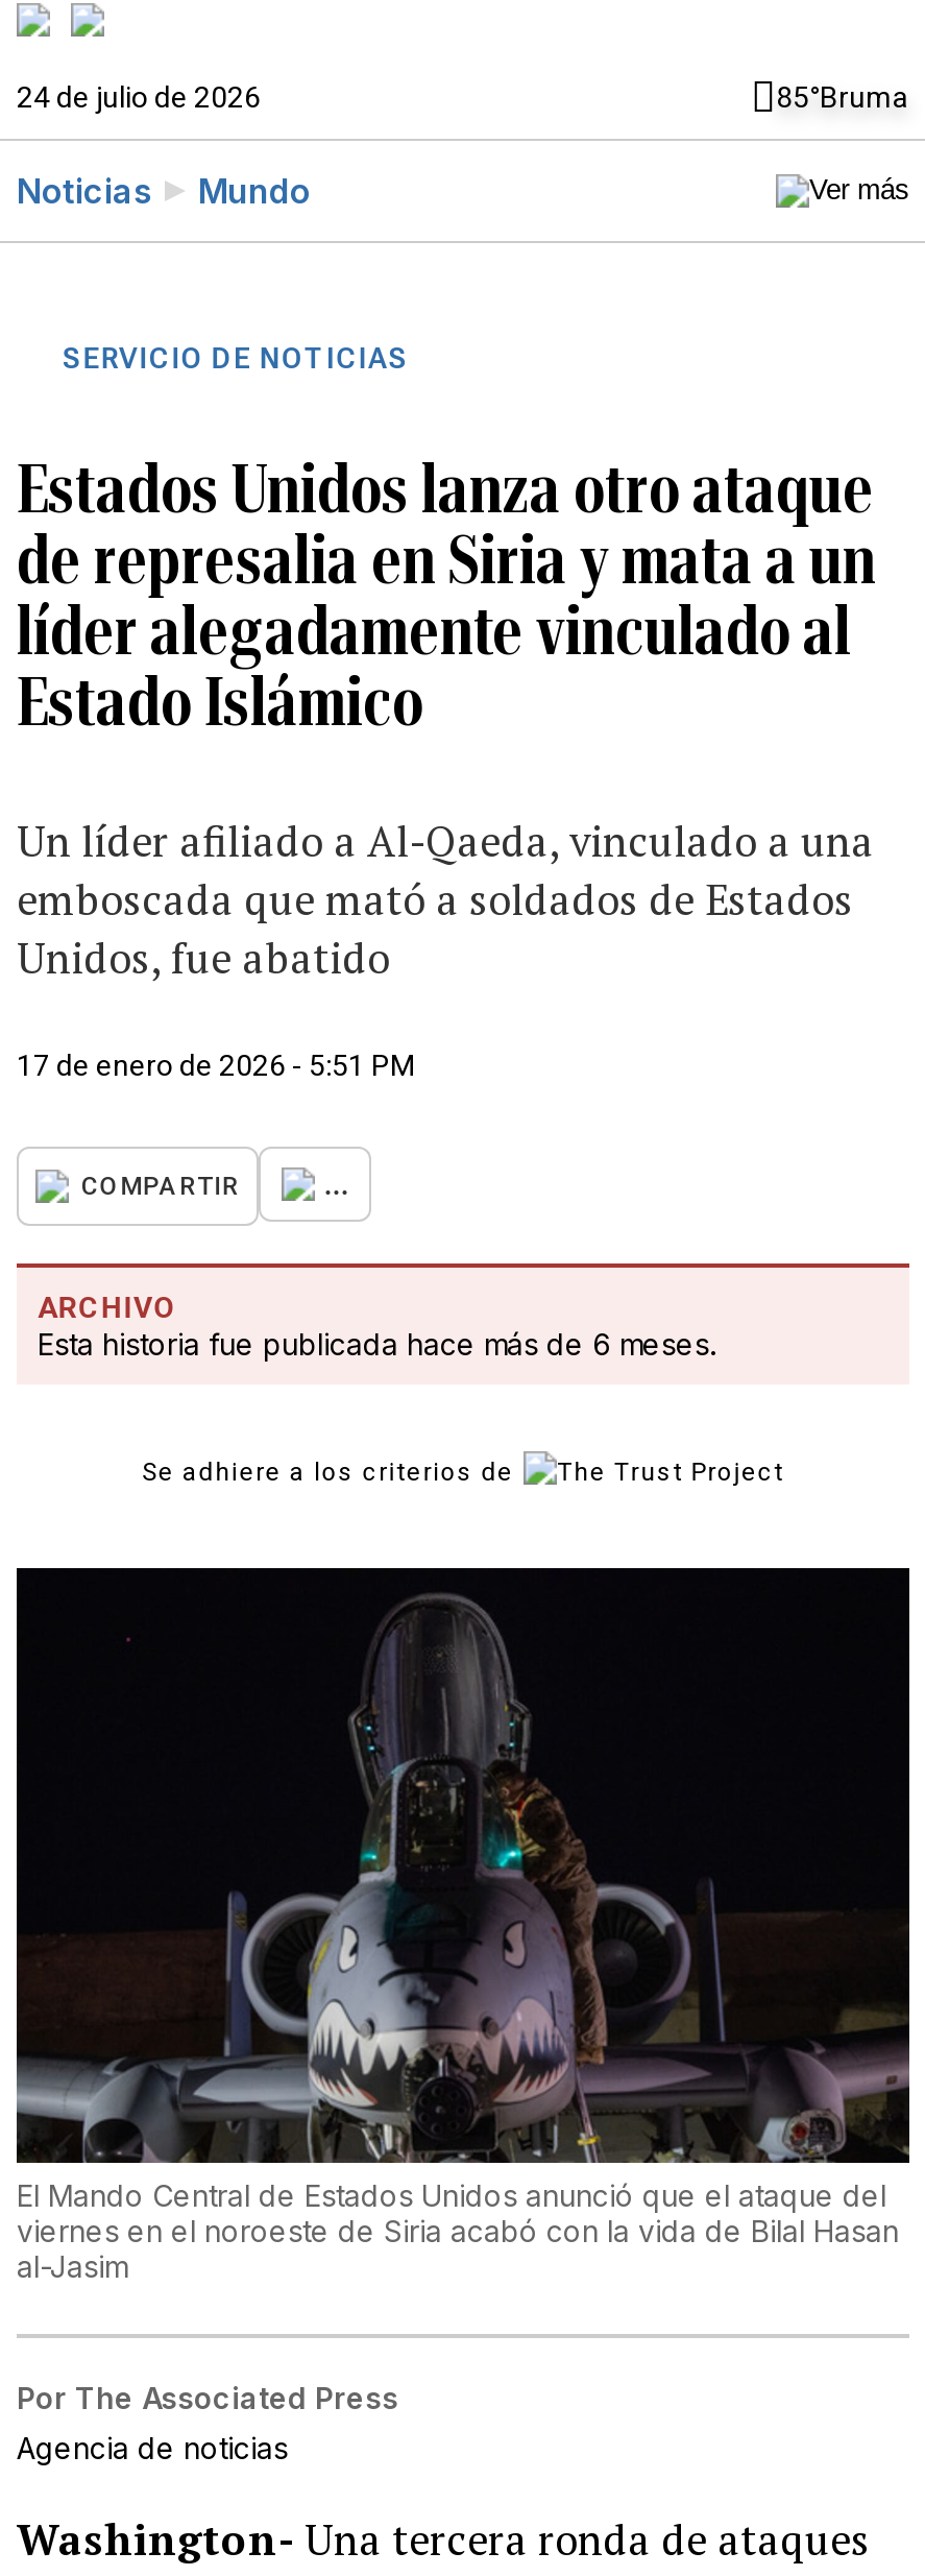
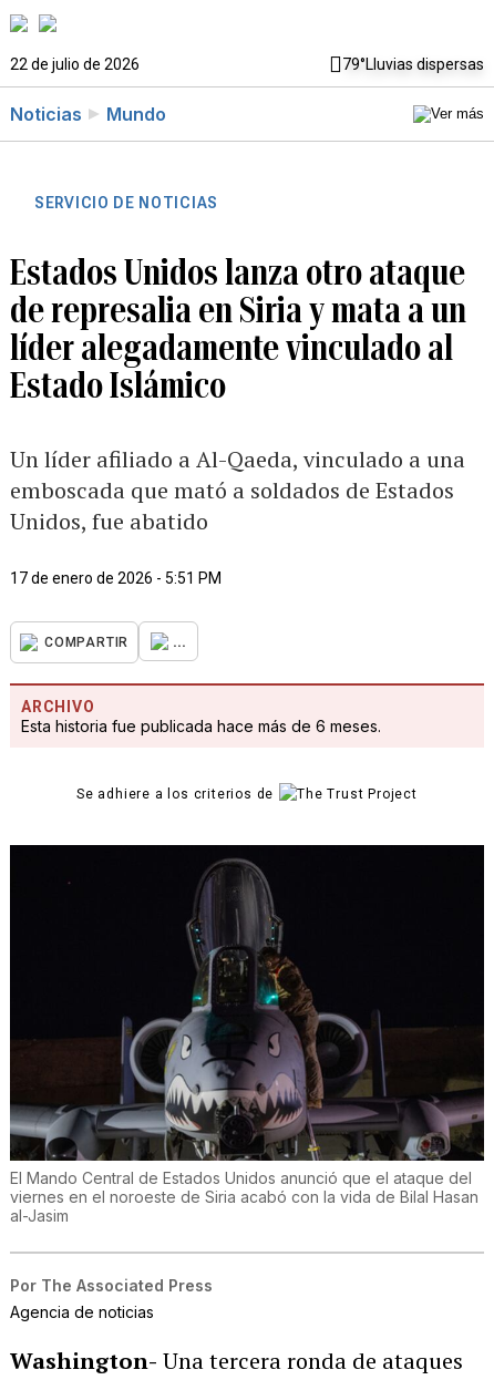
[17,80,909,114] 24 de julio de 2026 | 85°Bruma -> [10,55,484,73] 22 de julio de 2026 | 79°Lluvias dispersas

